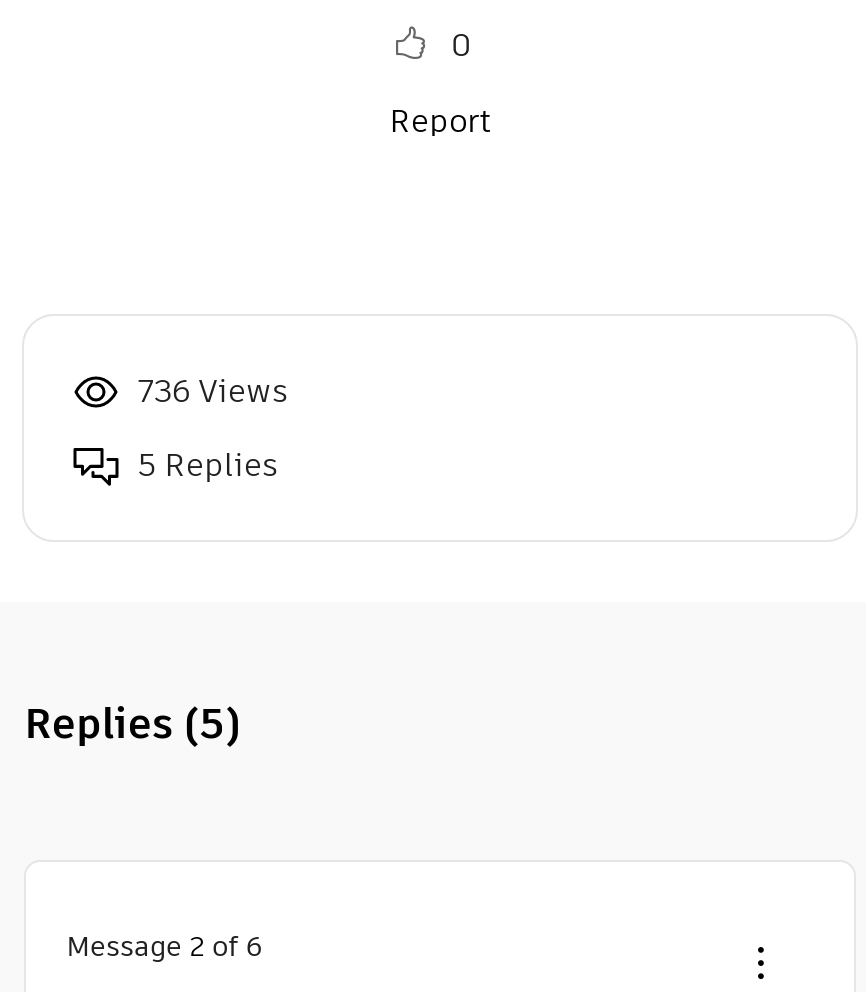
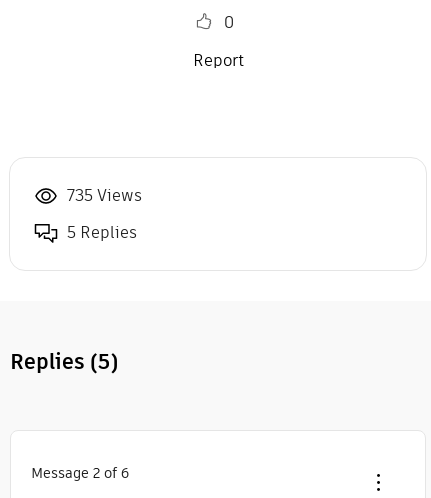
[130,367,288,413] 736 Views -> [63,184,142,207] 735 Views

